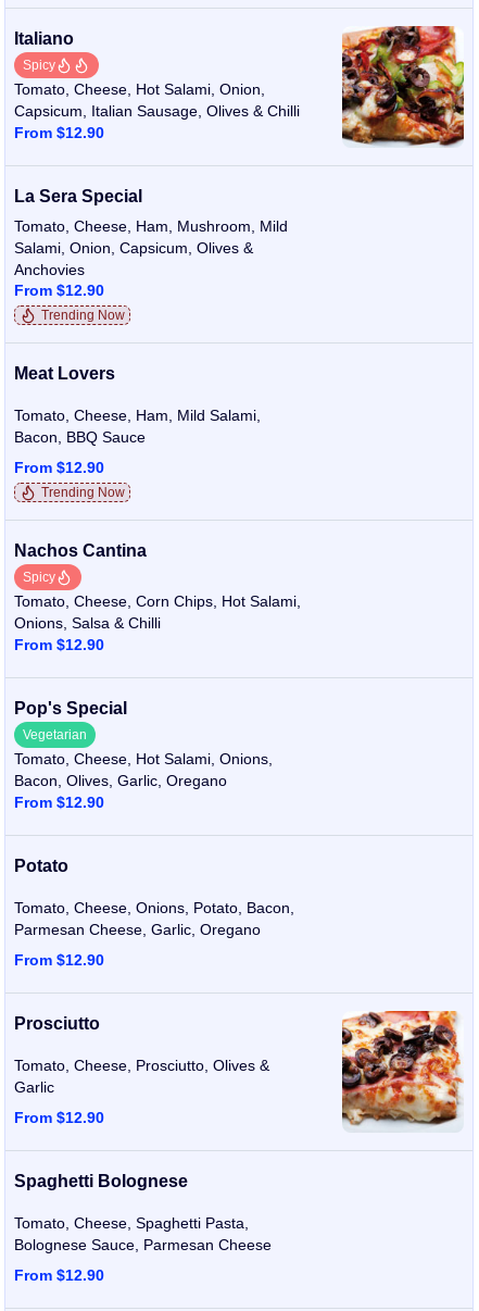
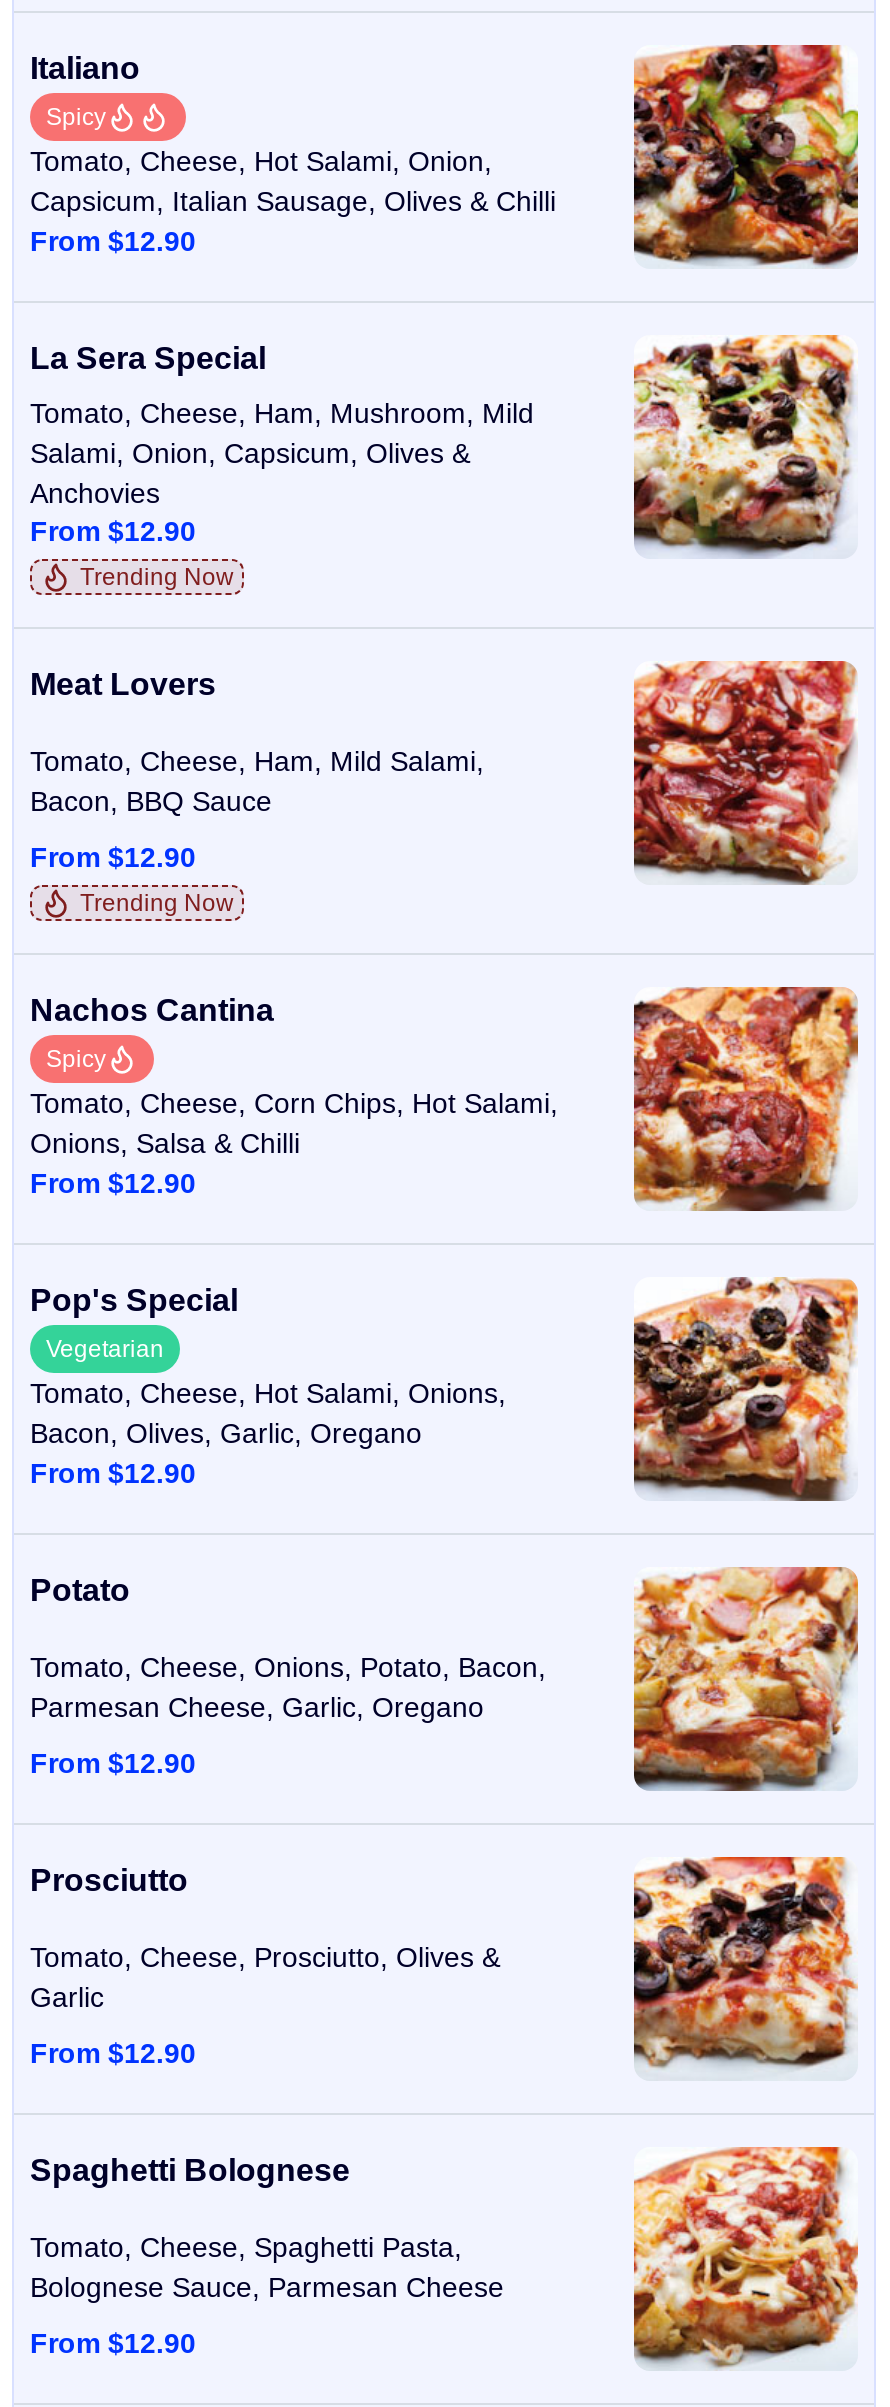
none -> [632,333,856,559] [image]
none -> [632,659,858,887] [image]
none -> [632,985,860,1213] [image]
none -> [632,1275,860,1503] [image]
none -> [632,1565,860,1793] [image]
none -> [632,2145,860,2371] [image]

